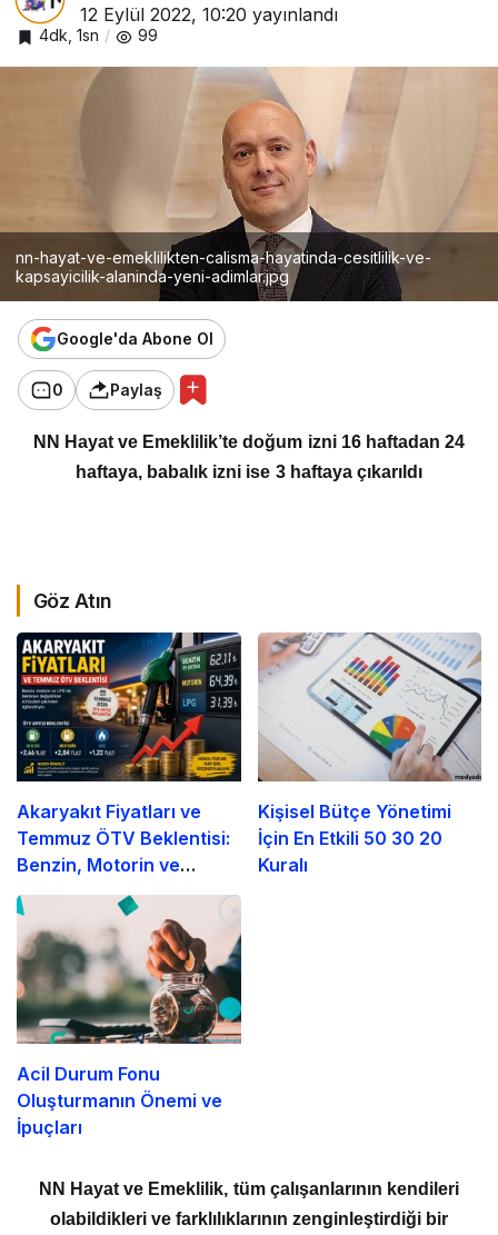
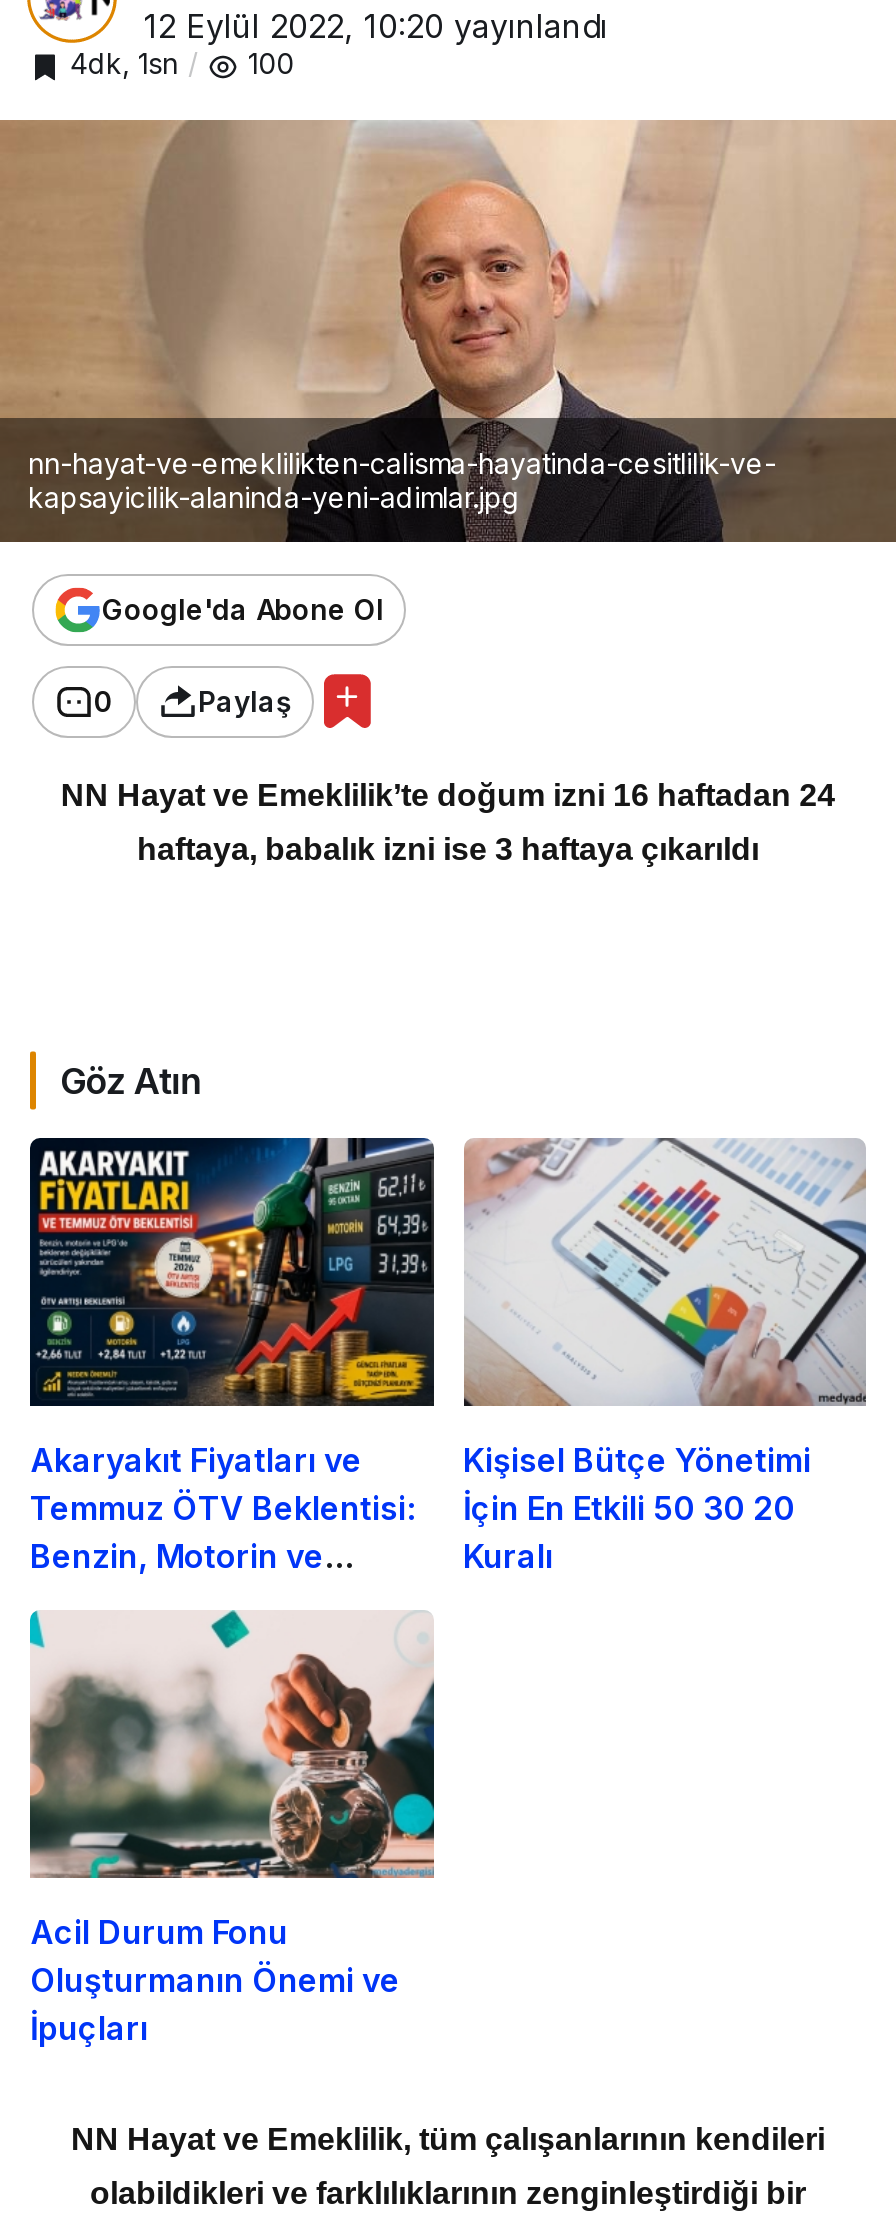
[138,26,158,44] 99 -> [248,46,294,80] 100

